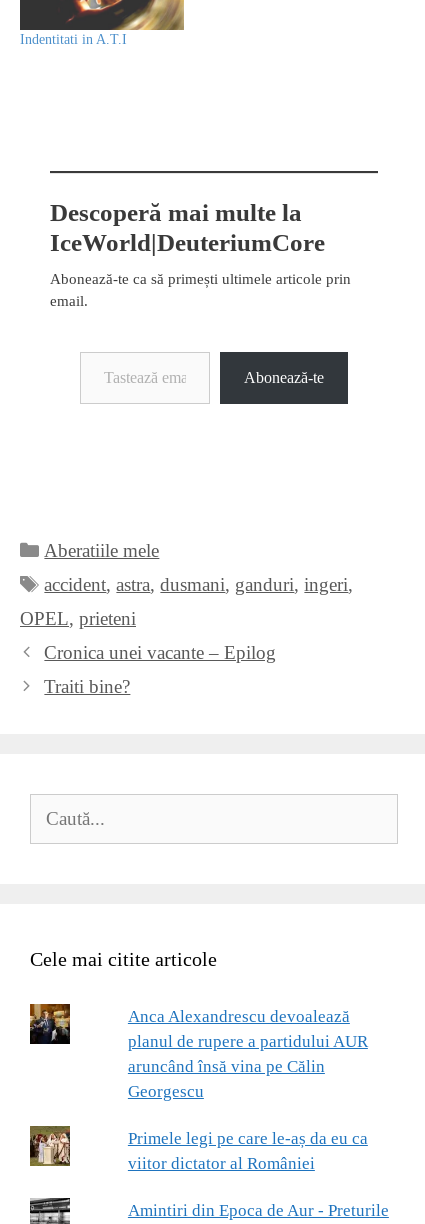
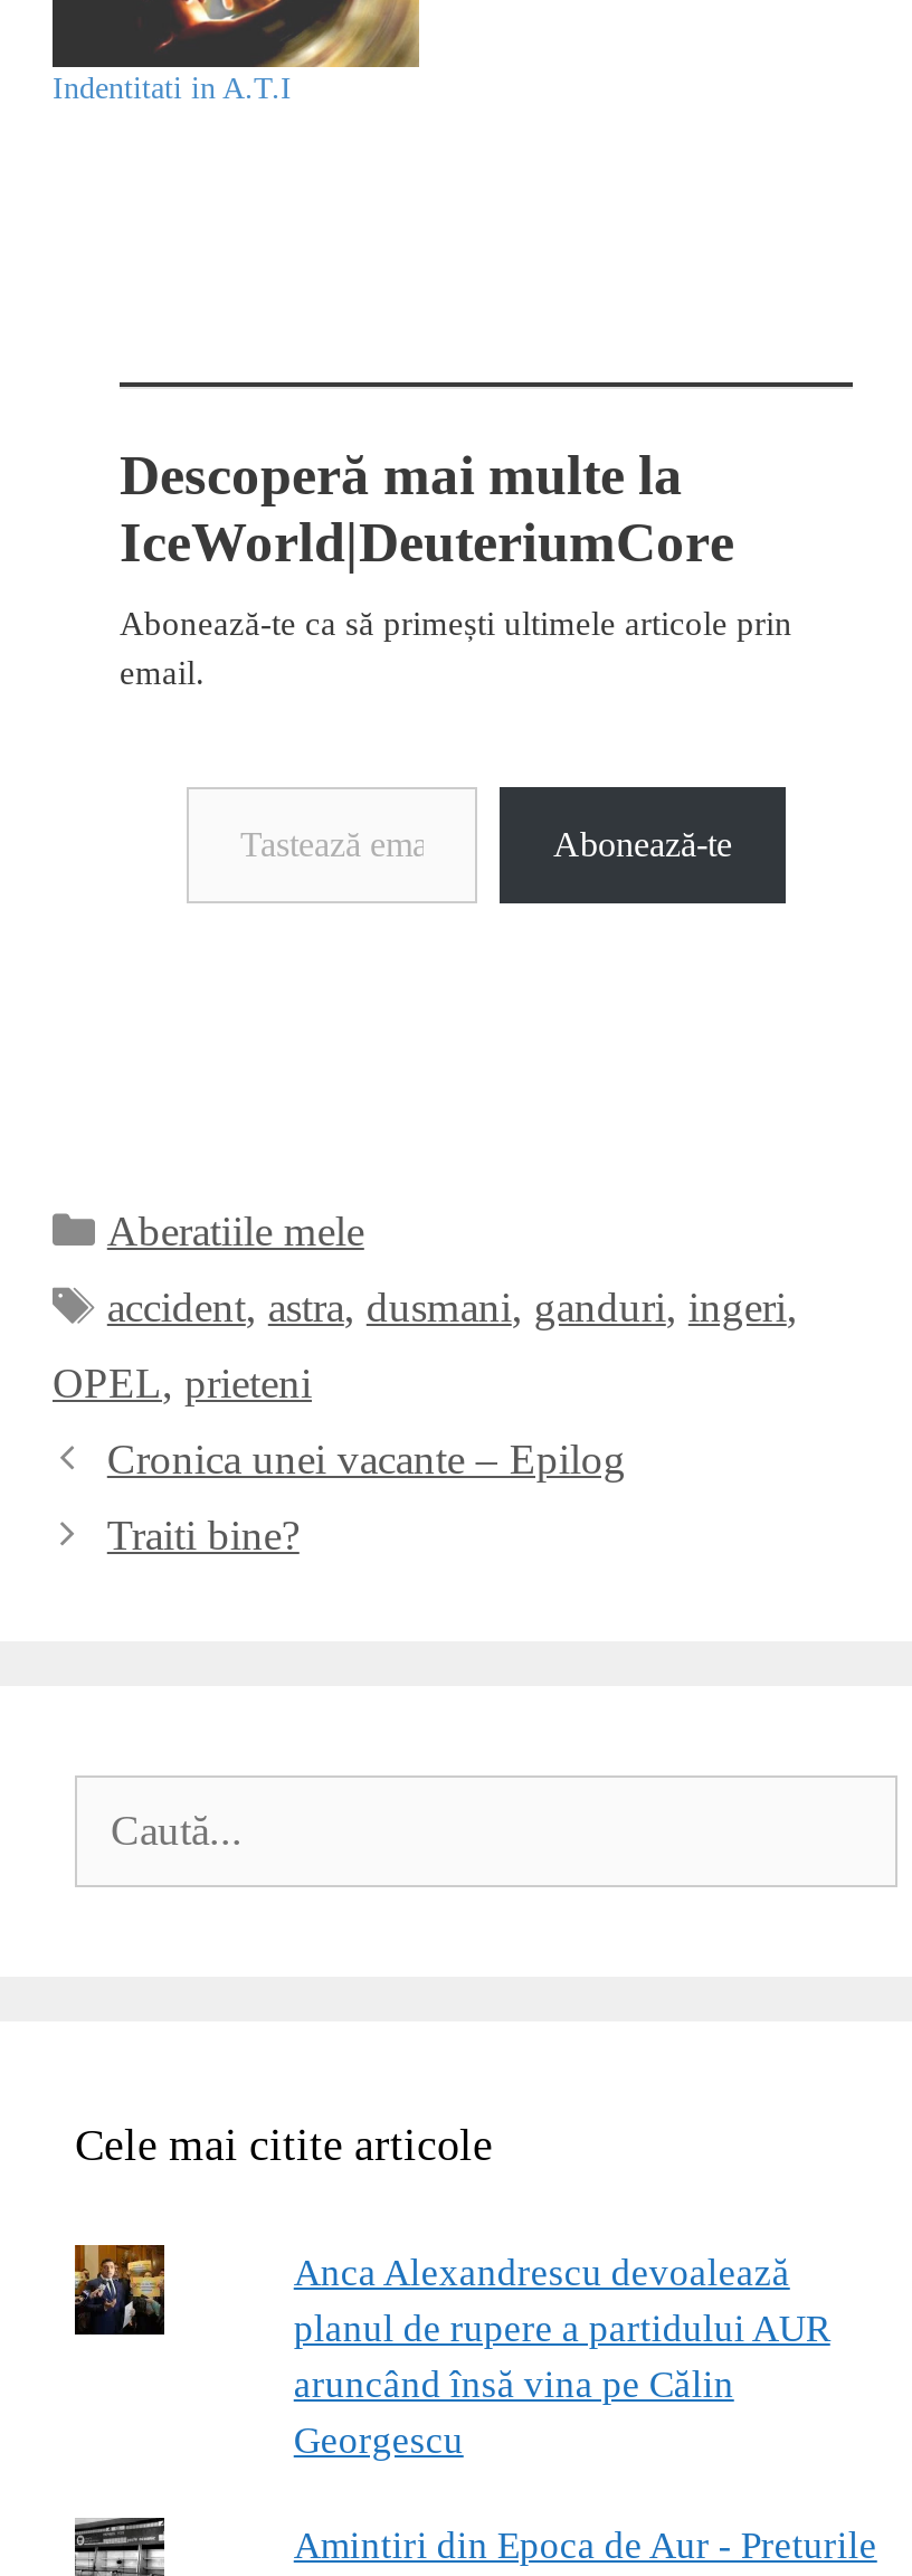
[29,1125,71,1167] [image] -> none
[128,1129,368,1173] Primele legi pe care le-aș da eu ca | viitor dictator al României -> none

